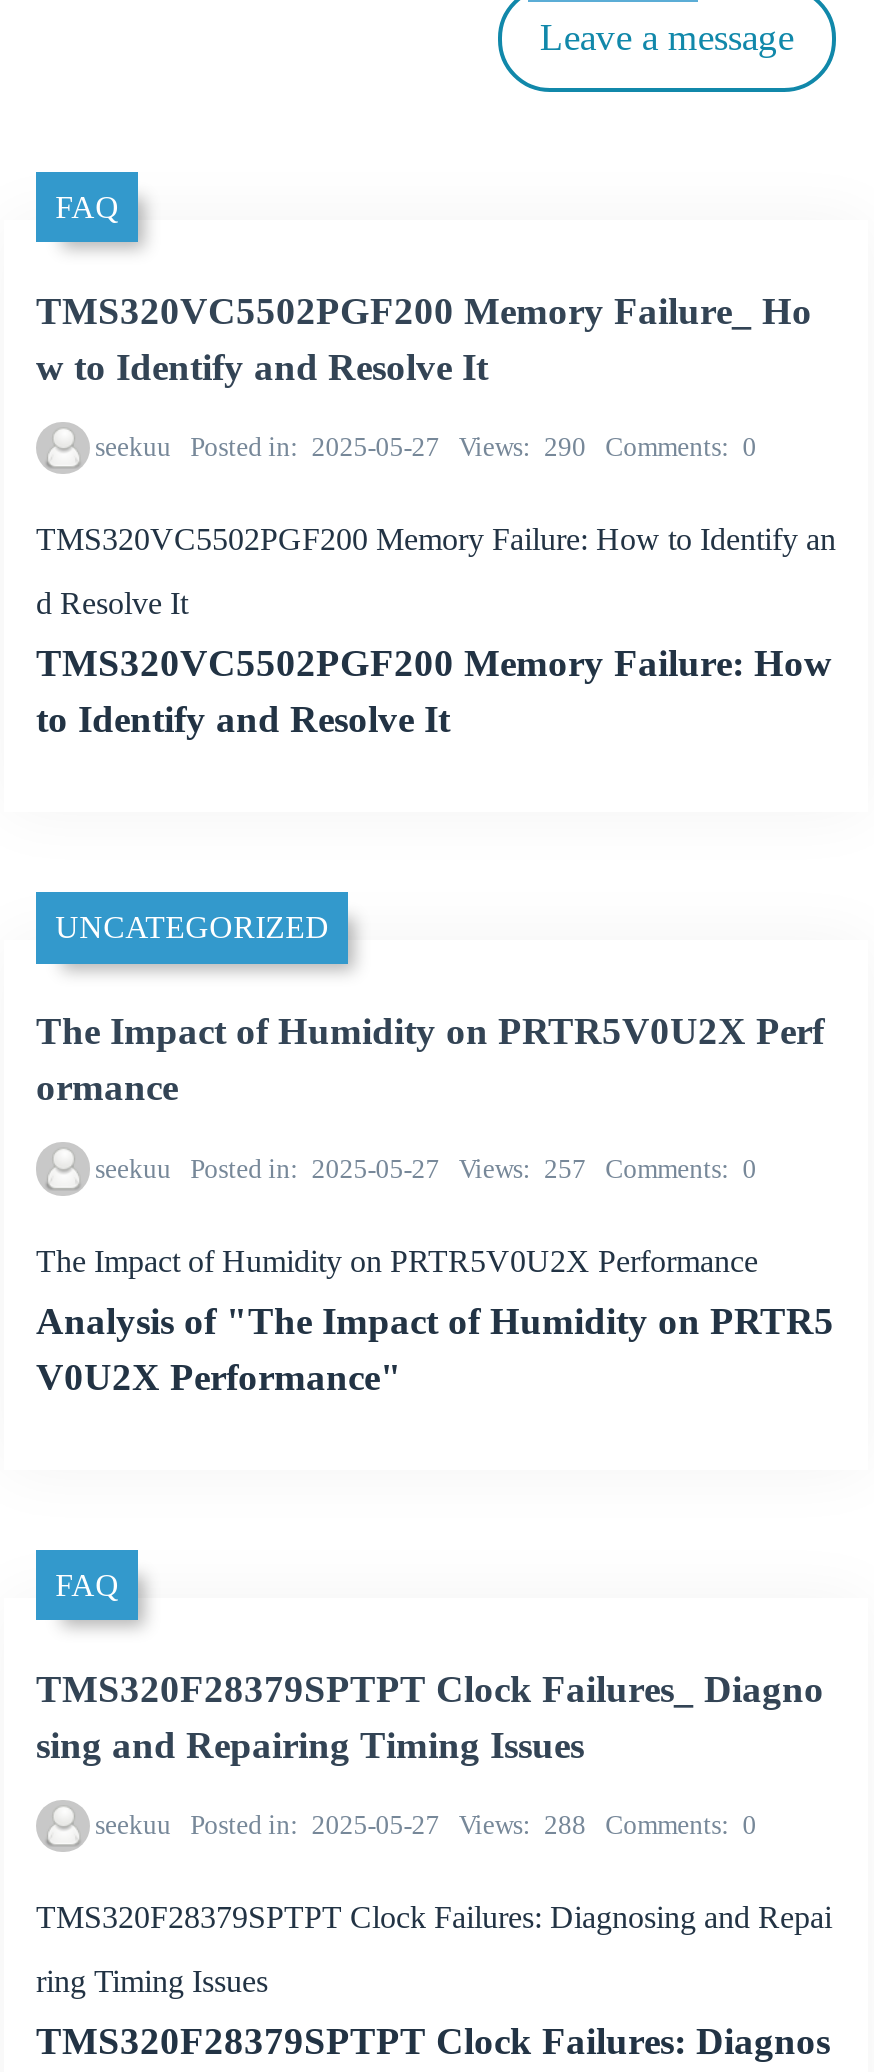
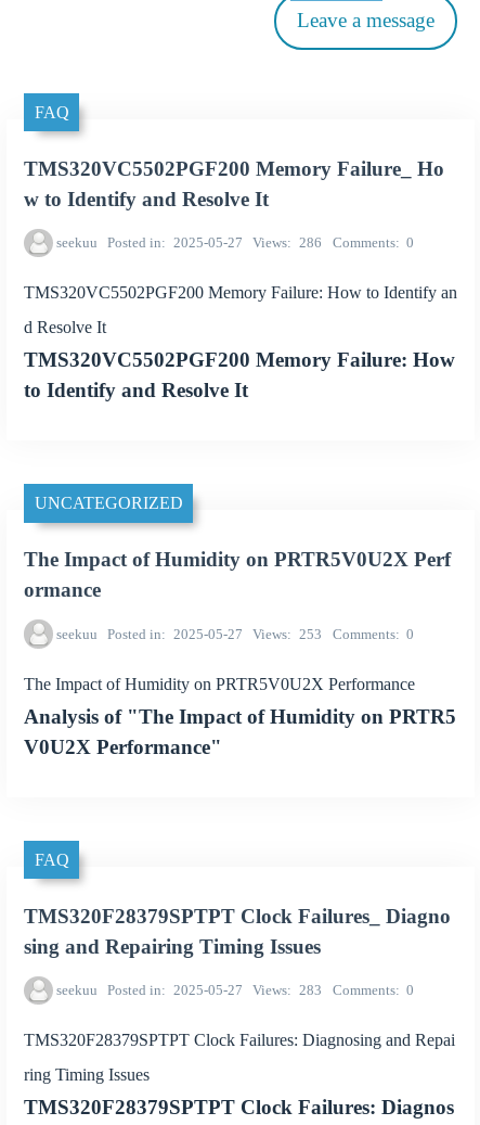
[95,433,757,463] seekuu Posted in 2025-05-27 Views 290 Comments 0 -> [56,235,414,251] seekuu Posted in 2025-05-27 Views 286 Comments 0
[95,1154,757,1184] seekuu Posted in 2025-05-27 Views 257 Comments 0 -> [56,626,414,642] seekuu Posted in 2025-05-27 Views 253 Comments 0
[95,1810,757,1840] seekuu Posted in 2025-05-27 Views 288 Comments 0 -> [56,982,414,998] seekuu Posted in 2025-05-27 Views 283 Comments 0

